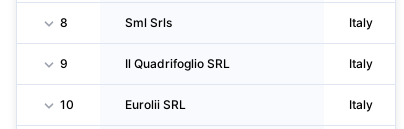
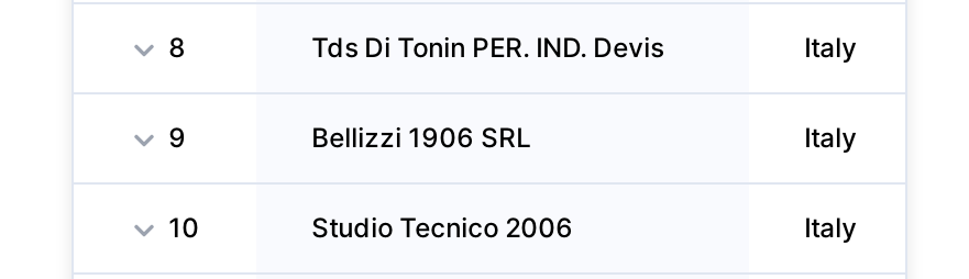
[125,15,172,30] Sml Srls -> [312,31,664,64] Tds Di Tonin PER. IND. Devis
[125,56,230,71] Il Quadrifoglio SRL -> [312,121,532,154] Bellizzi 1906 SRL
[125,97,186,112] Eurolii SRL -> [312,212,573,245] Studio Tecnico 2006

